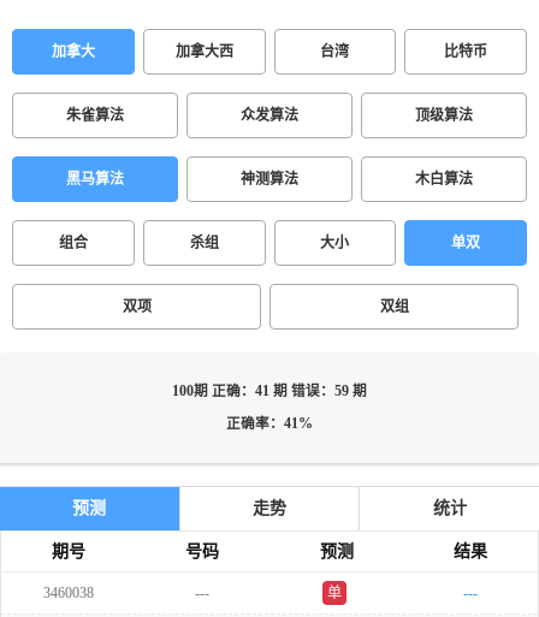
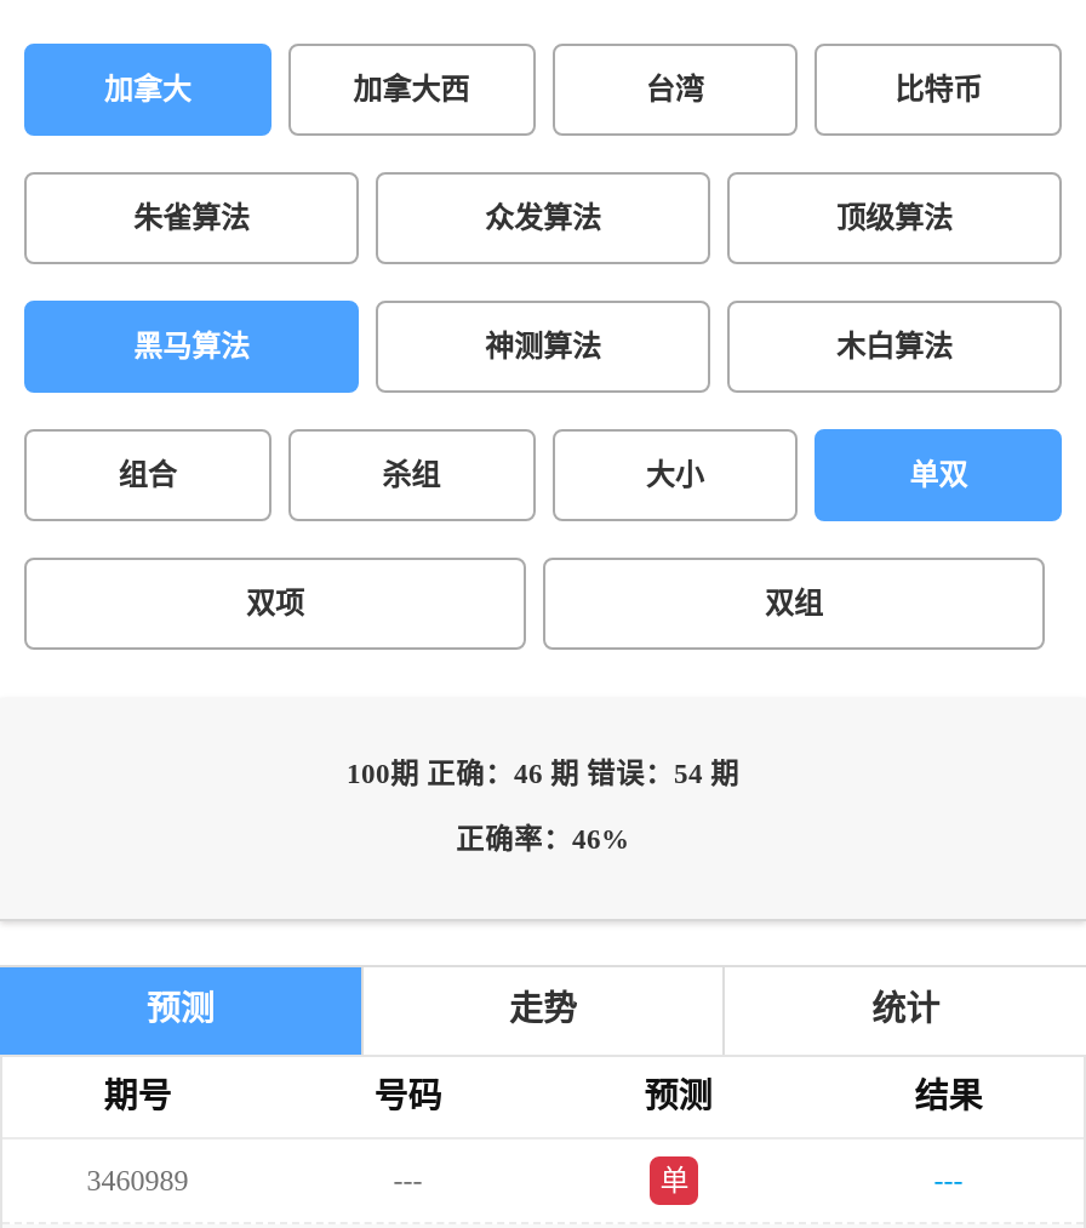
[172,384,367,399] 100期 正确：41 期 错误：59 期 -> [347,759,739,790] 100期 正确：46 期 错误：54 期
[226,416,313,432] 正确率：41% -> [456,824,630,856] 正确率：46%
[43,585,94,601] 3460038 -> [87,1164,189,1198] 3460989

